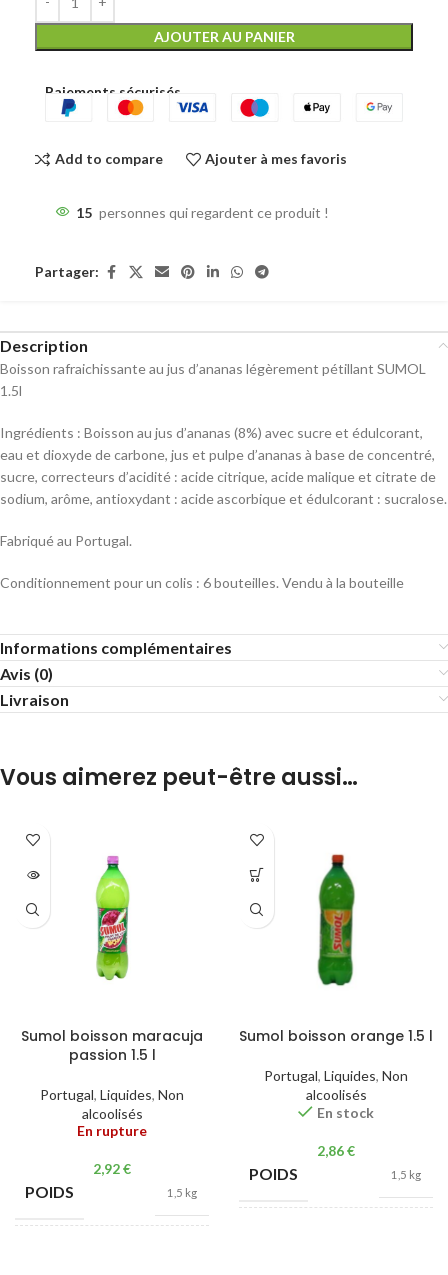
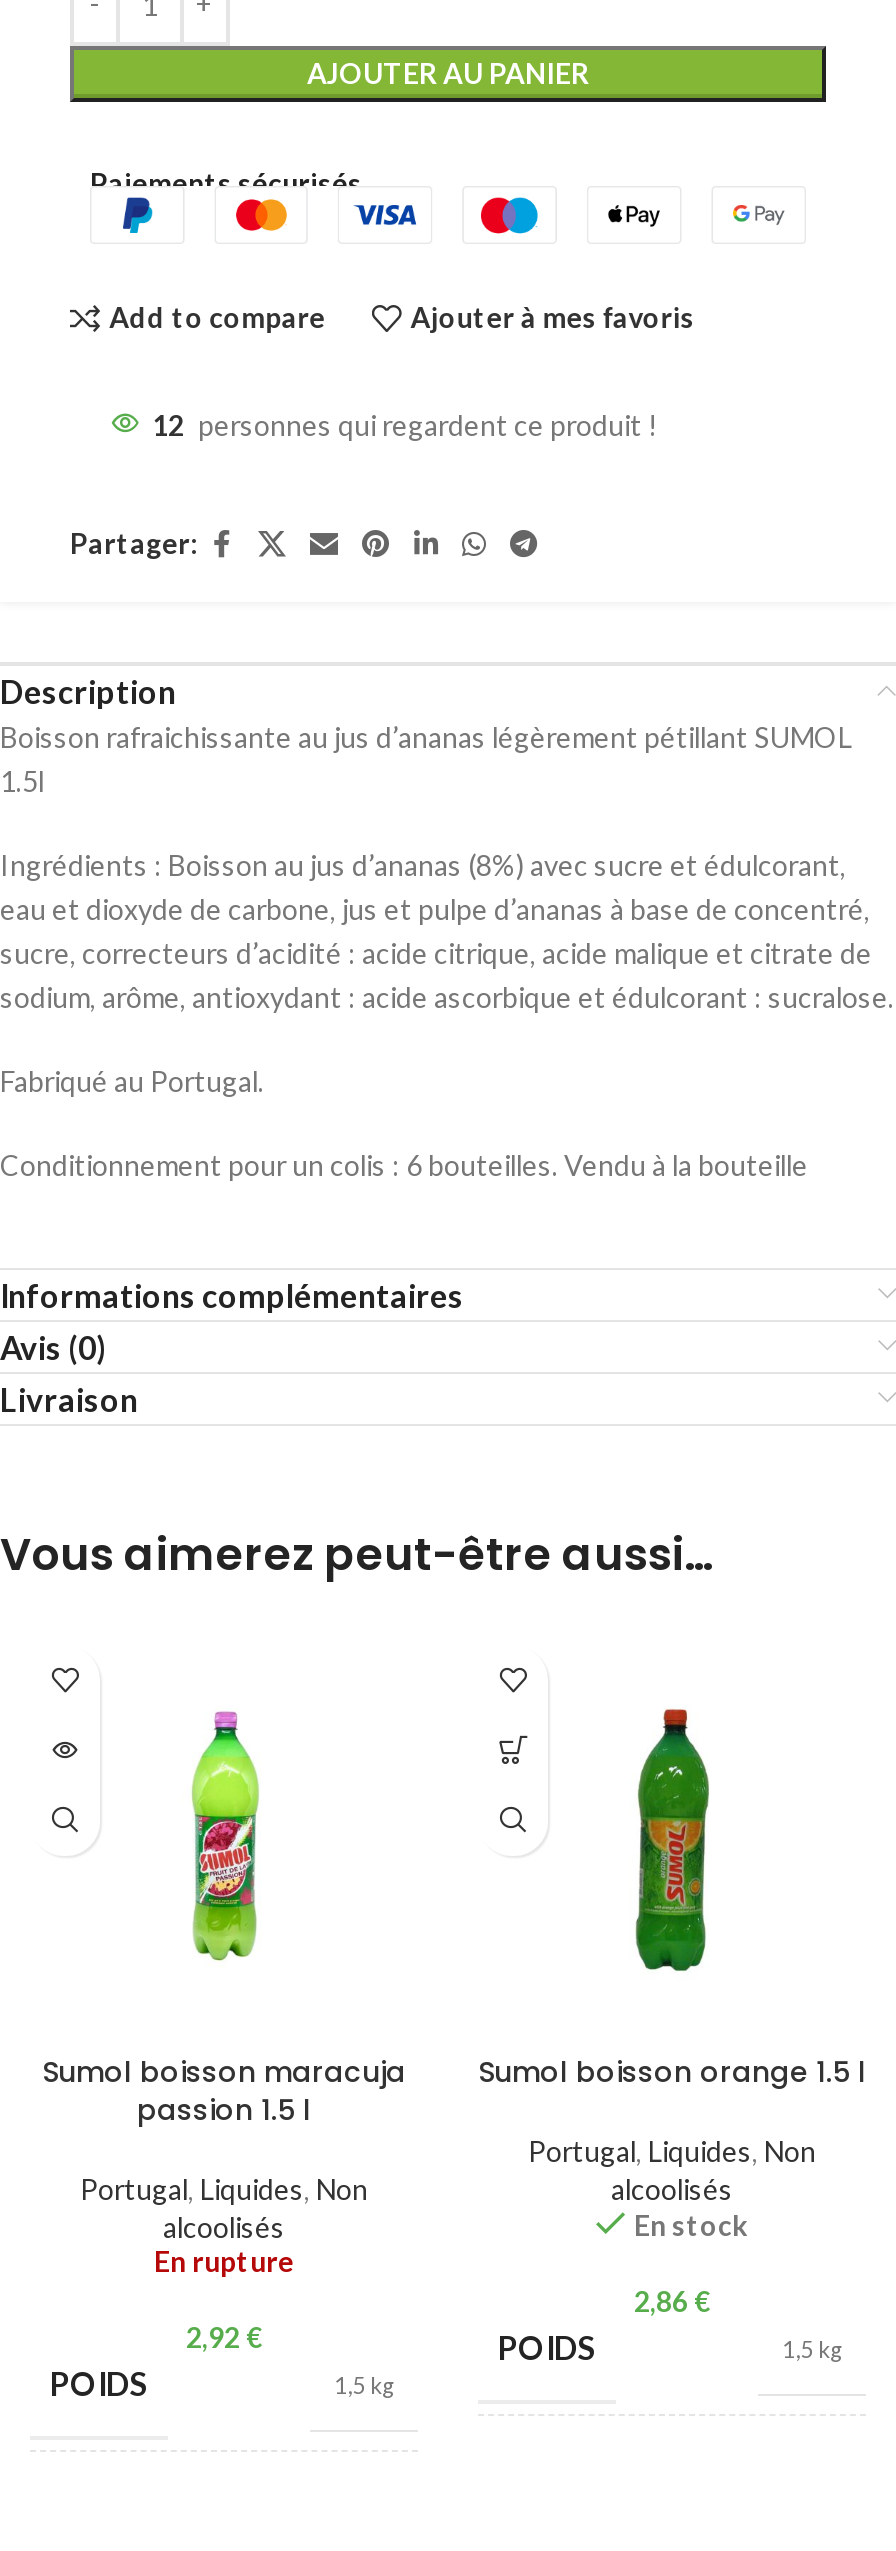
[76,204,329,221] 15 personnes qui regardent ce produit ! -> [152,407,658,441] 12 personnes qui regardent ce produit !

